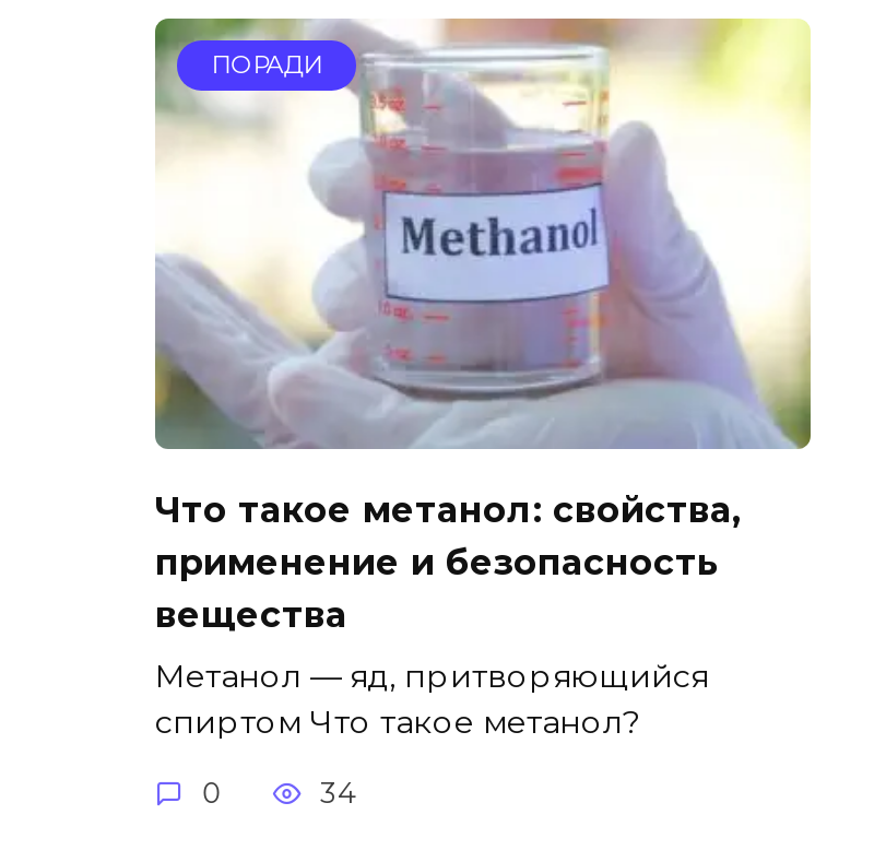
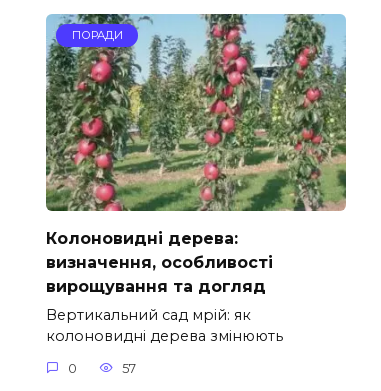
[153,16,813,635] [image] | Что такое метанол: свойства, | применение и безопасность | вещества -> [45,13,347,296] [image] | Колоновидні дерева: | визначення, особливості | вирощування та догляд
[155,657,708,742] Метанол — яд, притворяющийся | спиртом Что такое метанол? -> [46,306,283,345] Вертикальний сад мрій: як | колоновидні дерева змінюють
[320,776,355,809] 34 -> [121,361,135,376] 57

